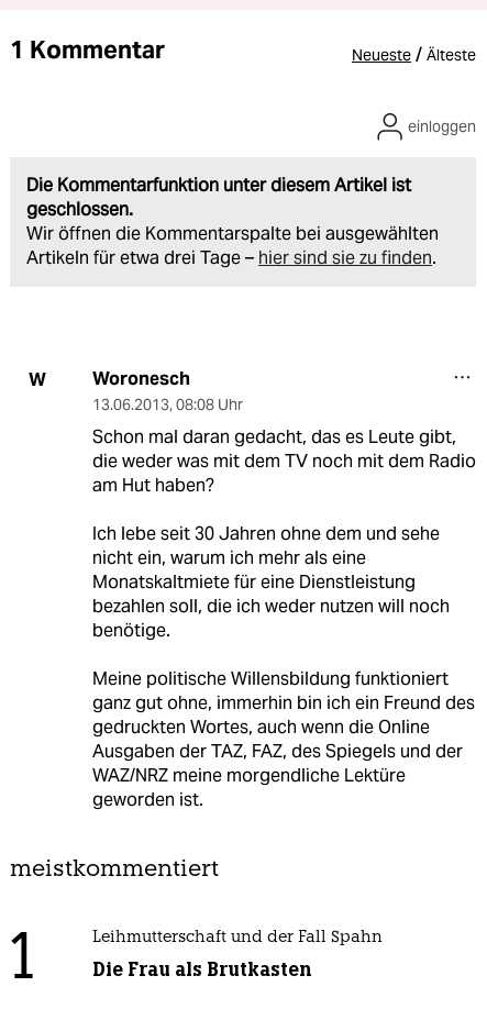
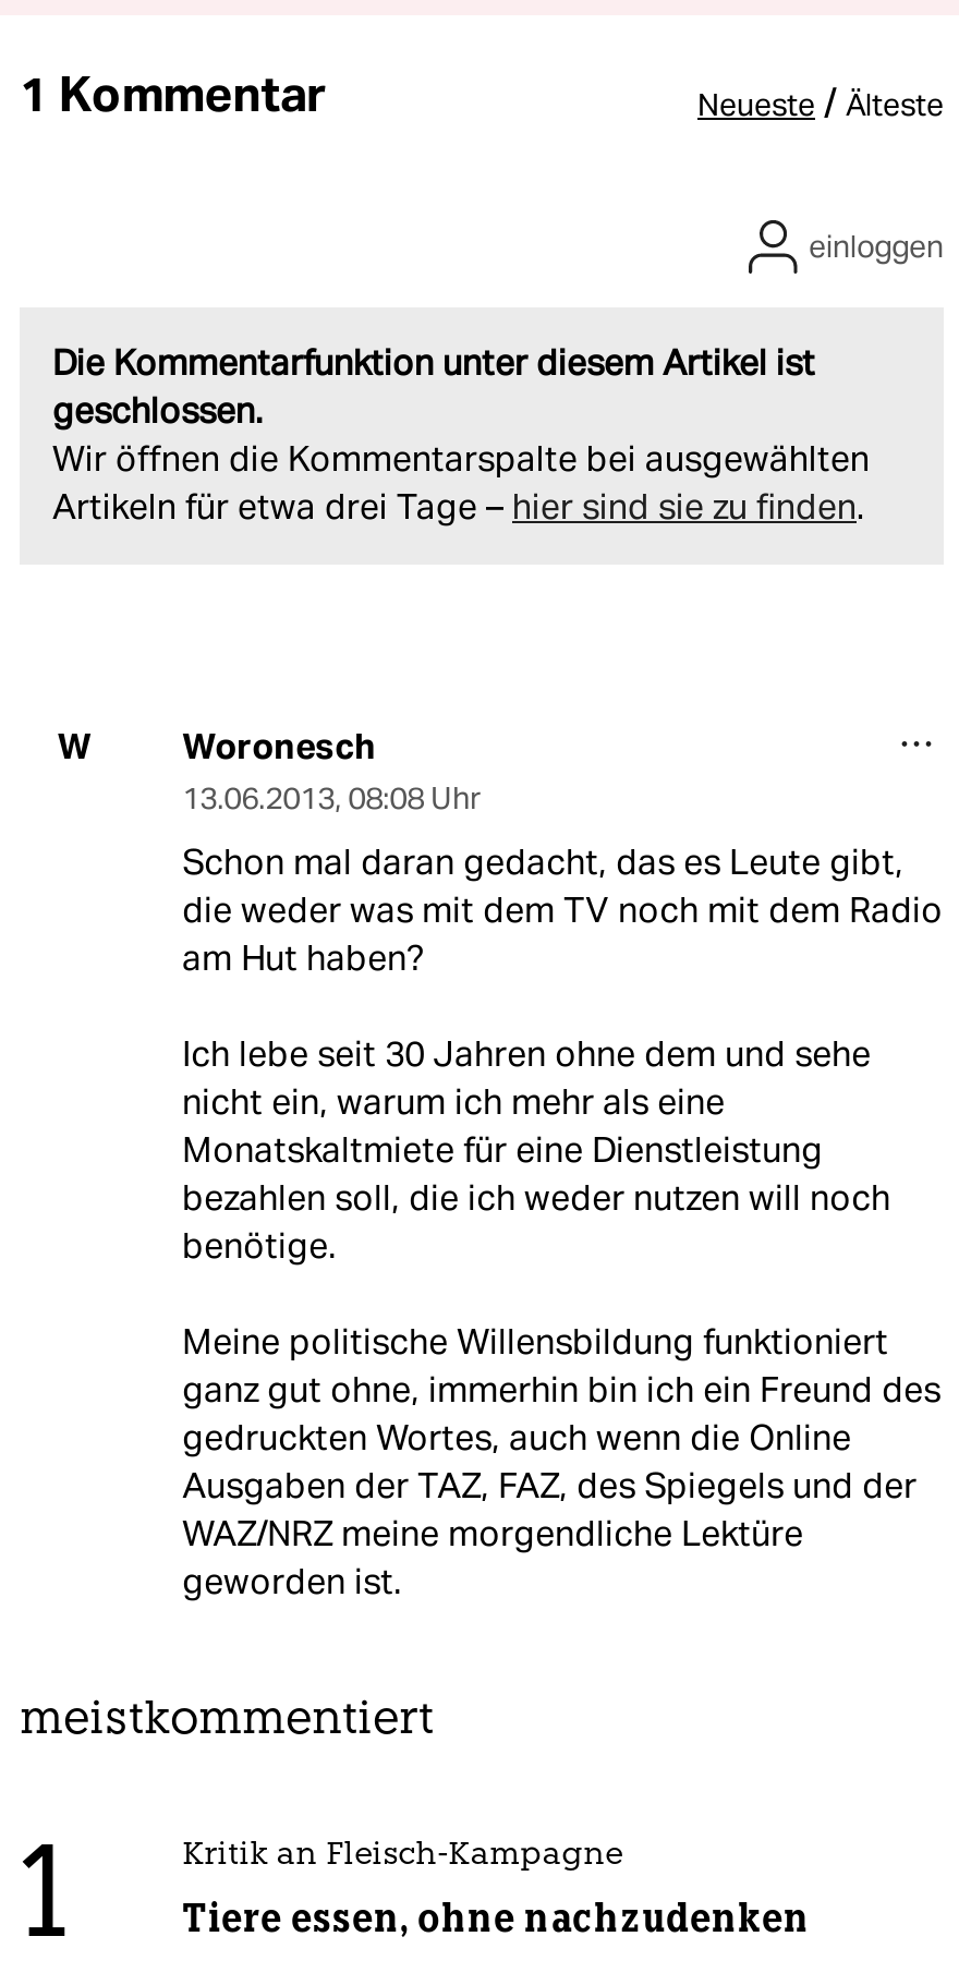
[92,930,382,947] Leihmutterschaft und der Fall Spahn -> [182,1840,623,1873] Kritik an Fleisch-Kampagne
[92,958,312,982] Die Frau als Brutkasten -> [182,1894,810,1942] Tiere essen, ohne nachzudenken

